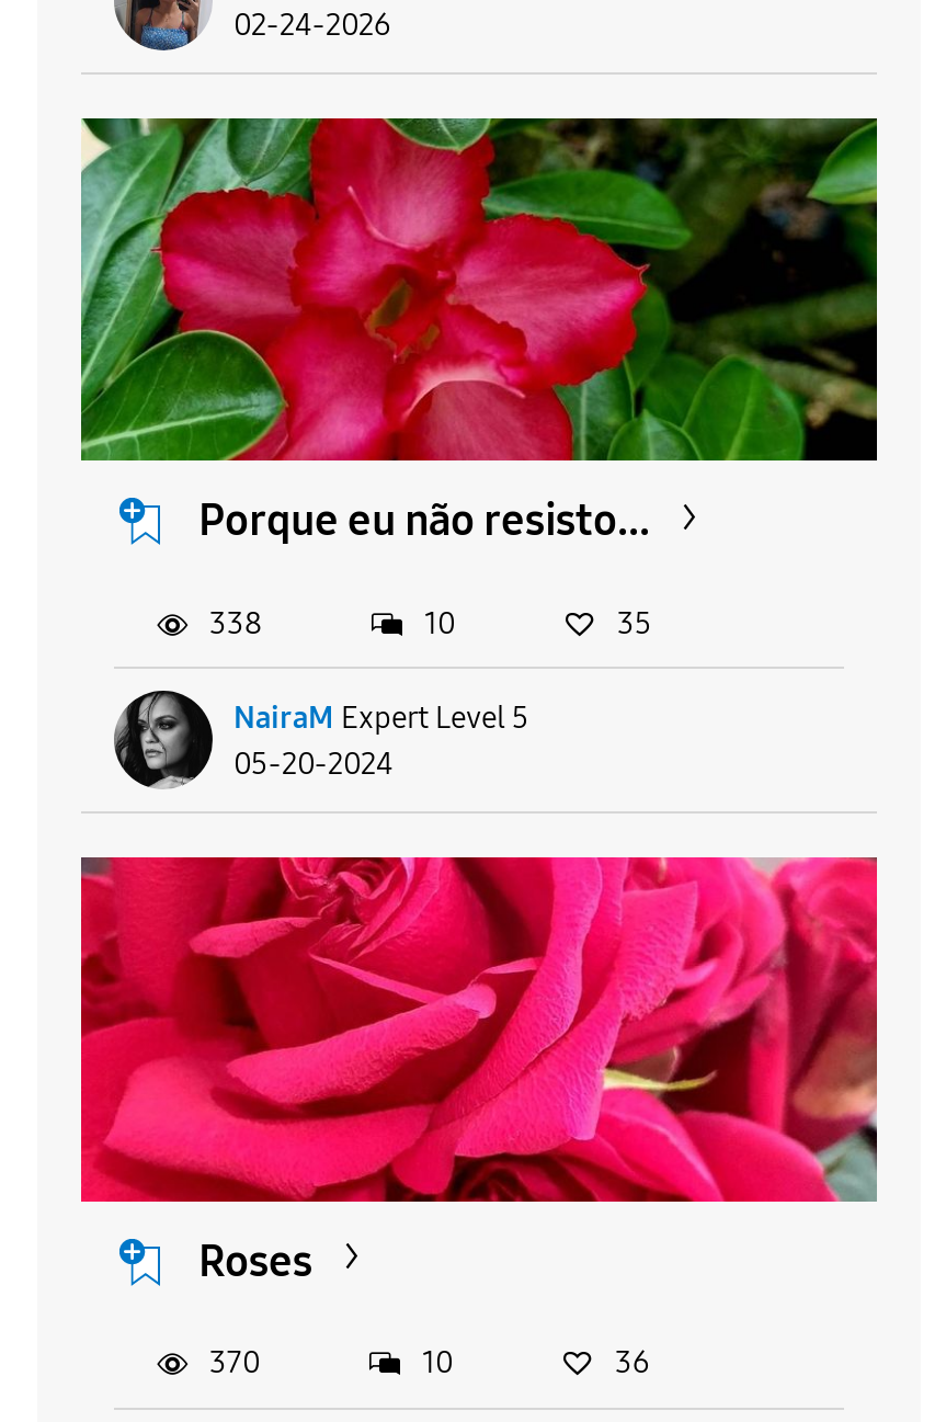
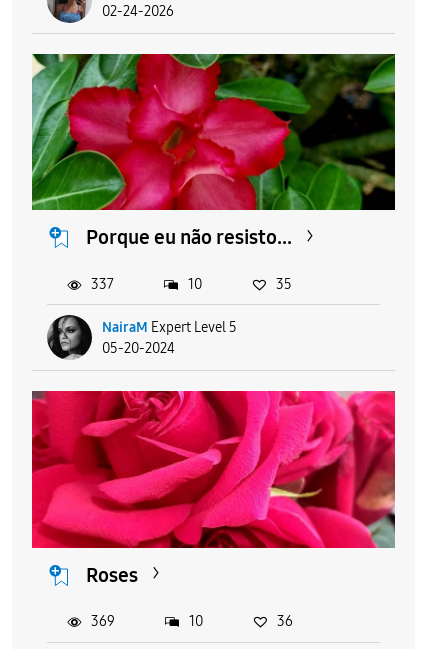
[209,605,262,642] 338 -> [90,276,113,293] 337
[209,1344,260,1381] 370 -> [90,613,114,630] 369

